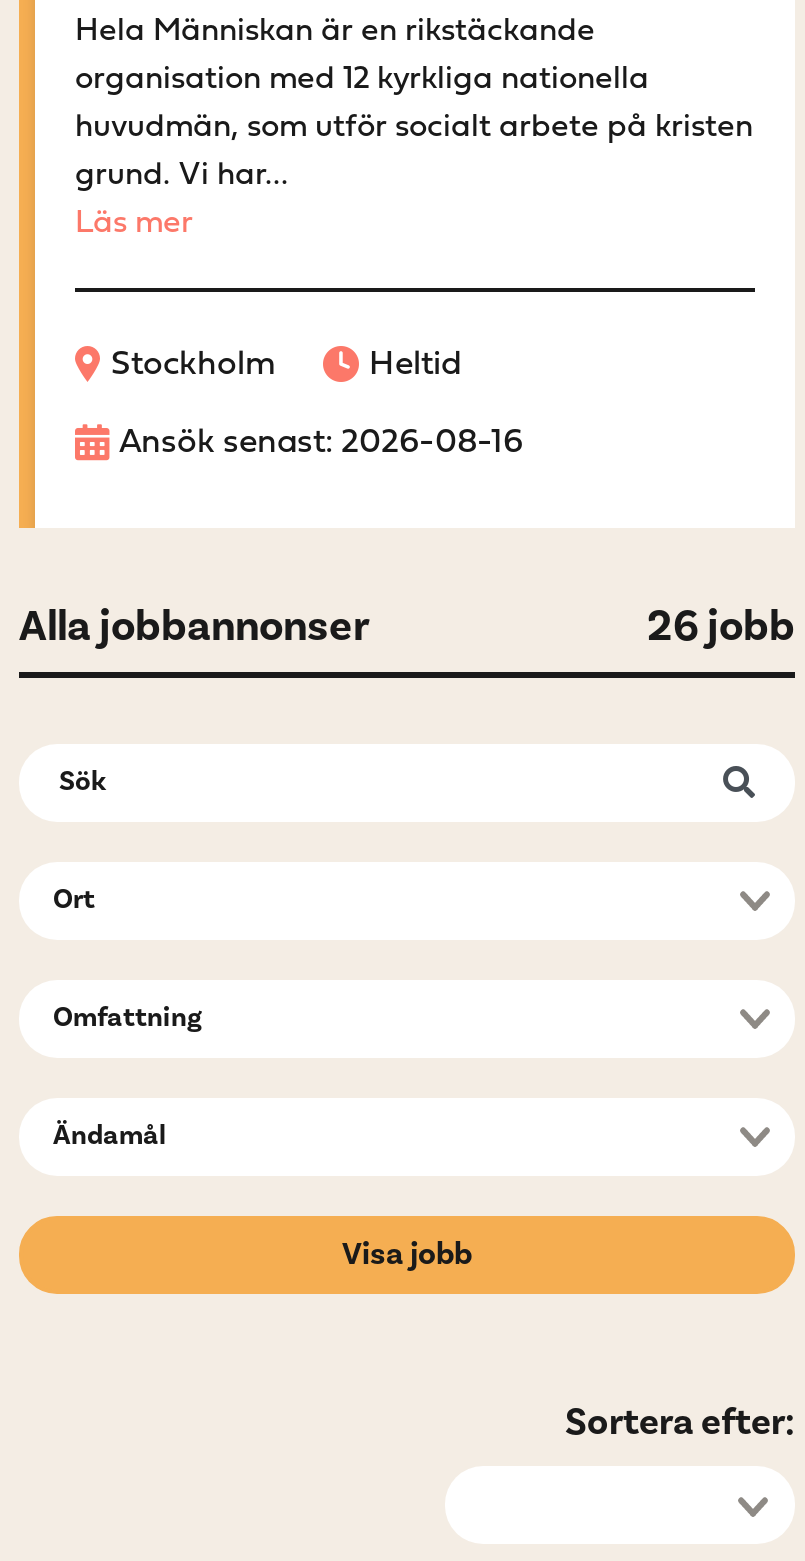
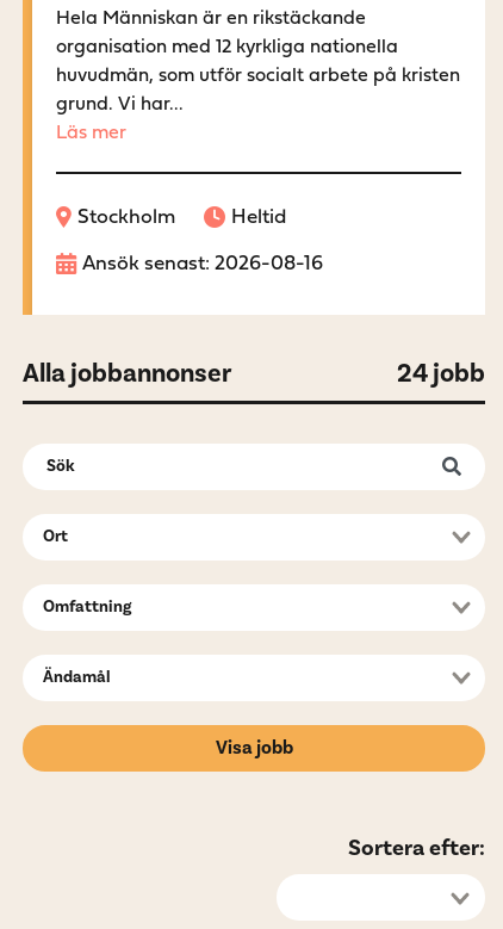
[647,597,795,651] 26 jobb -> [397,356,485,388] 24 jobb

